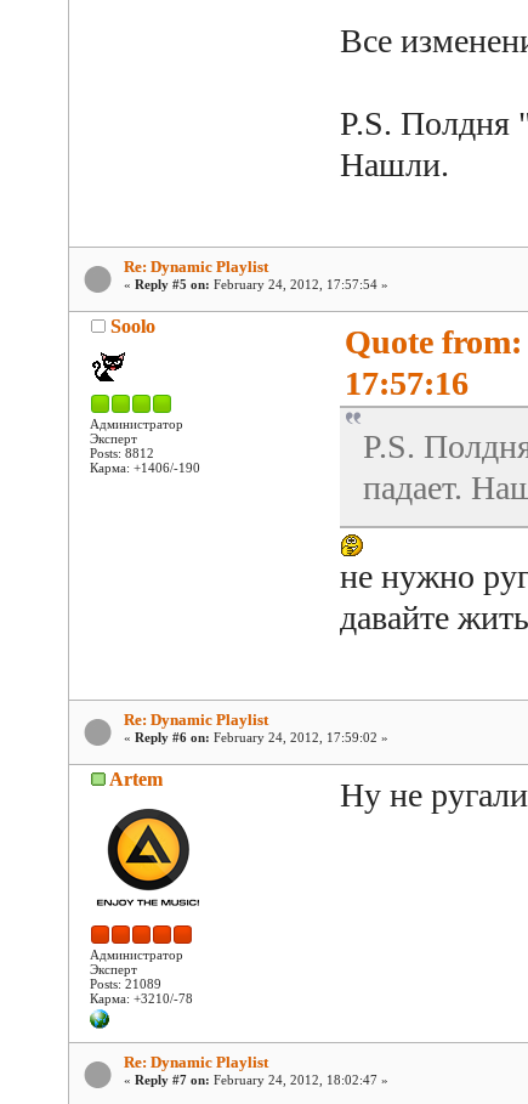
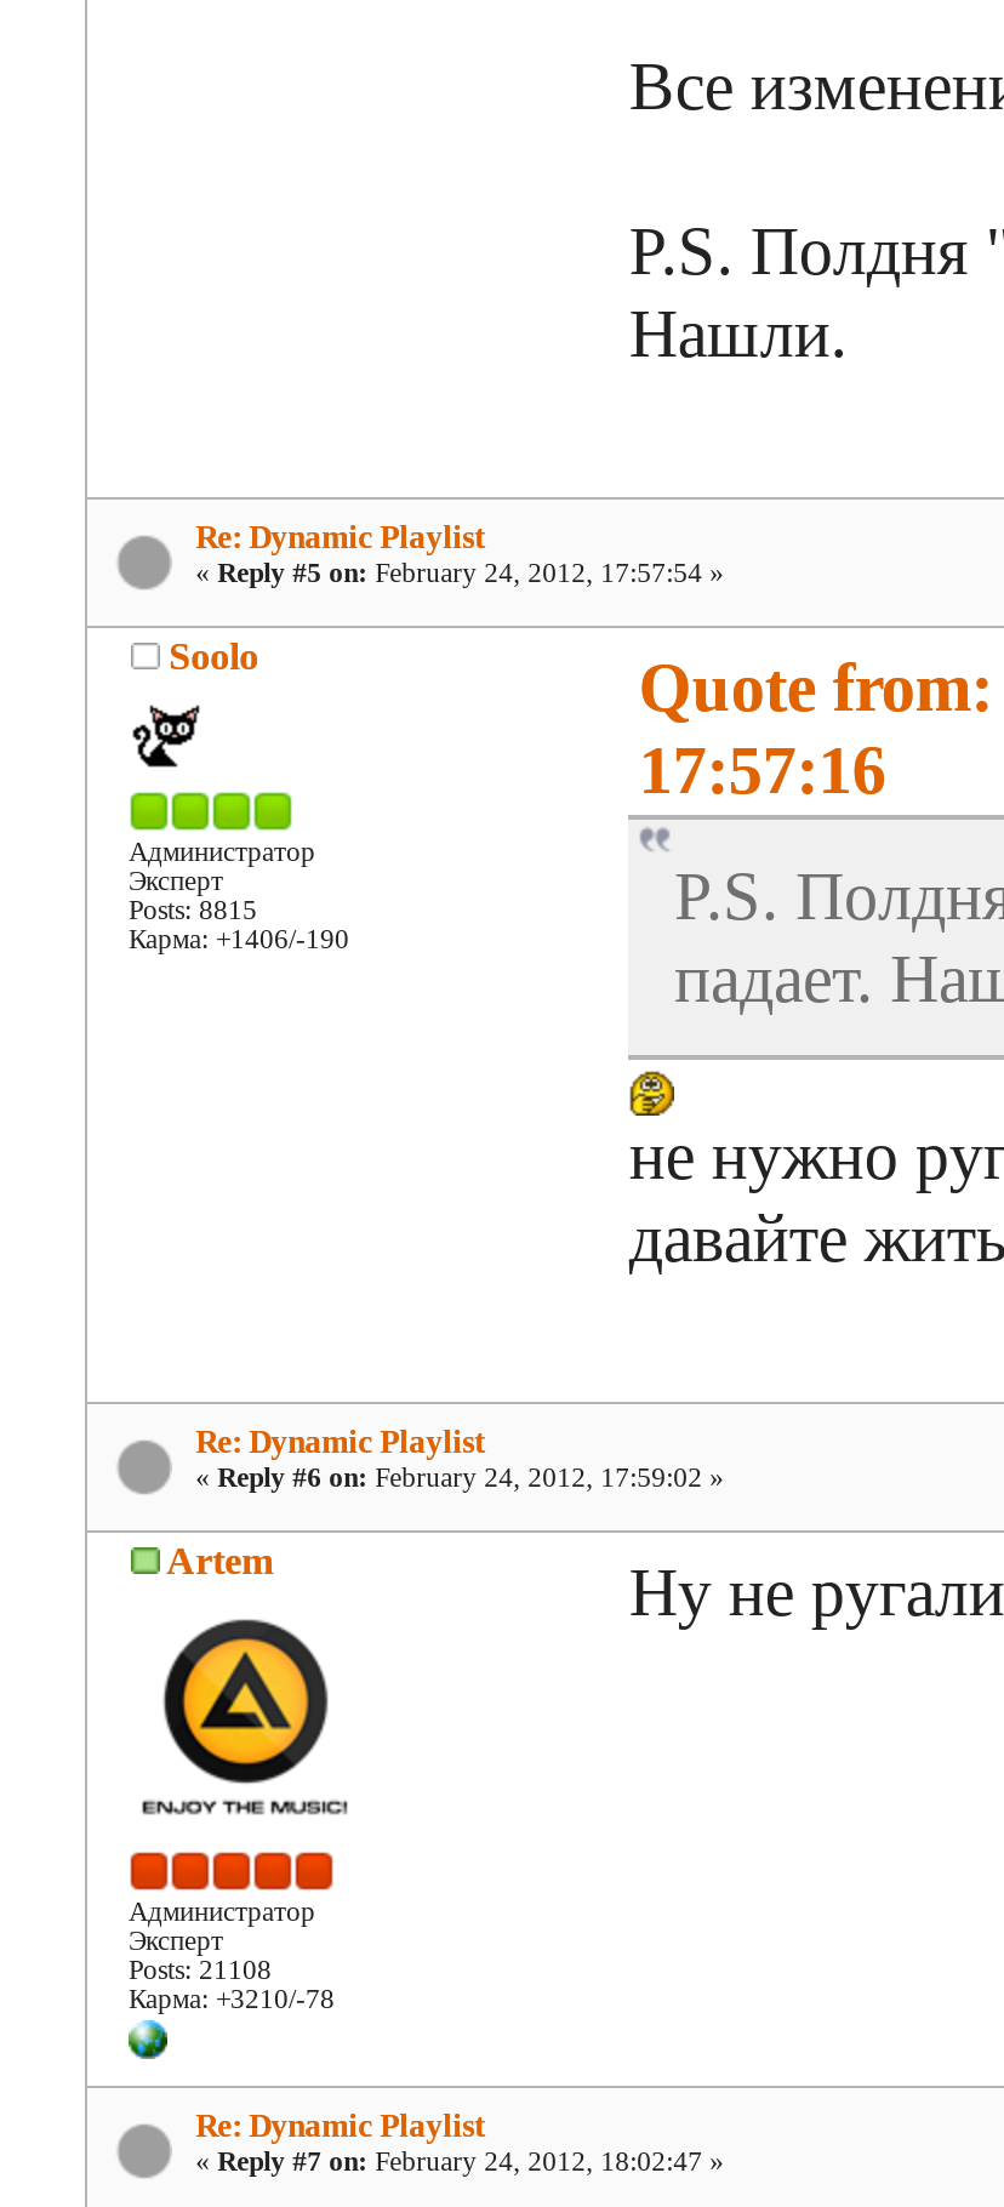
[90,446,154,460] Posts: 8812 -> [129,895,257,924] Posts: 8815
[90,976,161,991] Posts: 21089 -> [129,1954,272,1983] Posts: 21108

